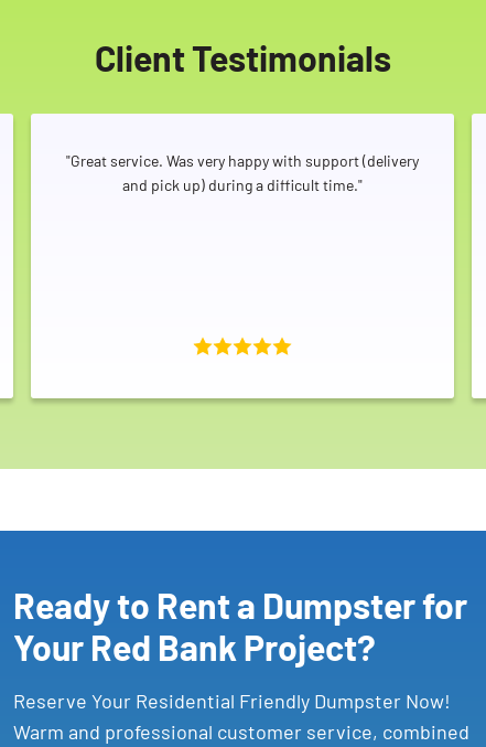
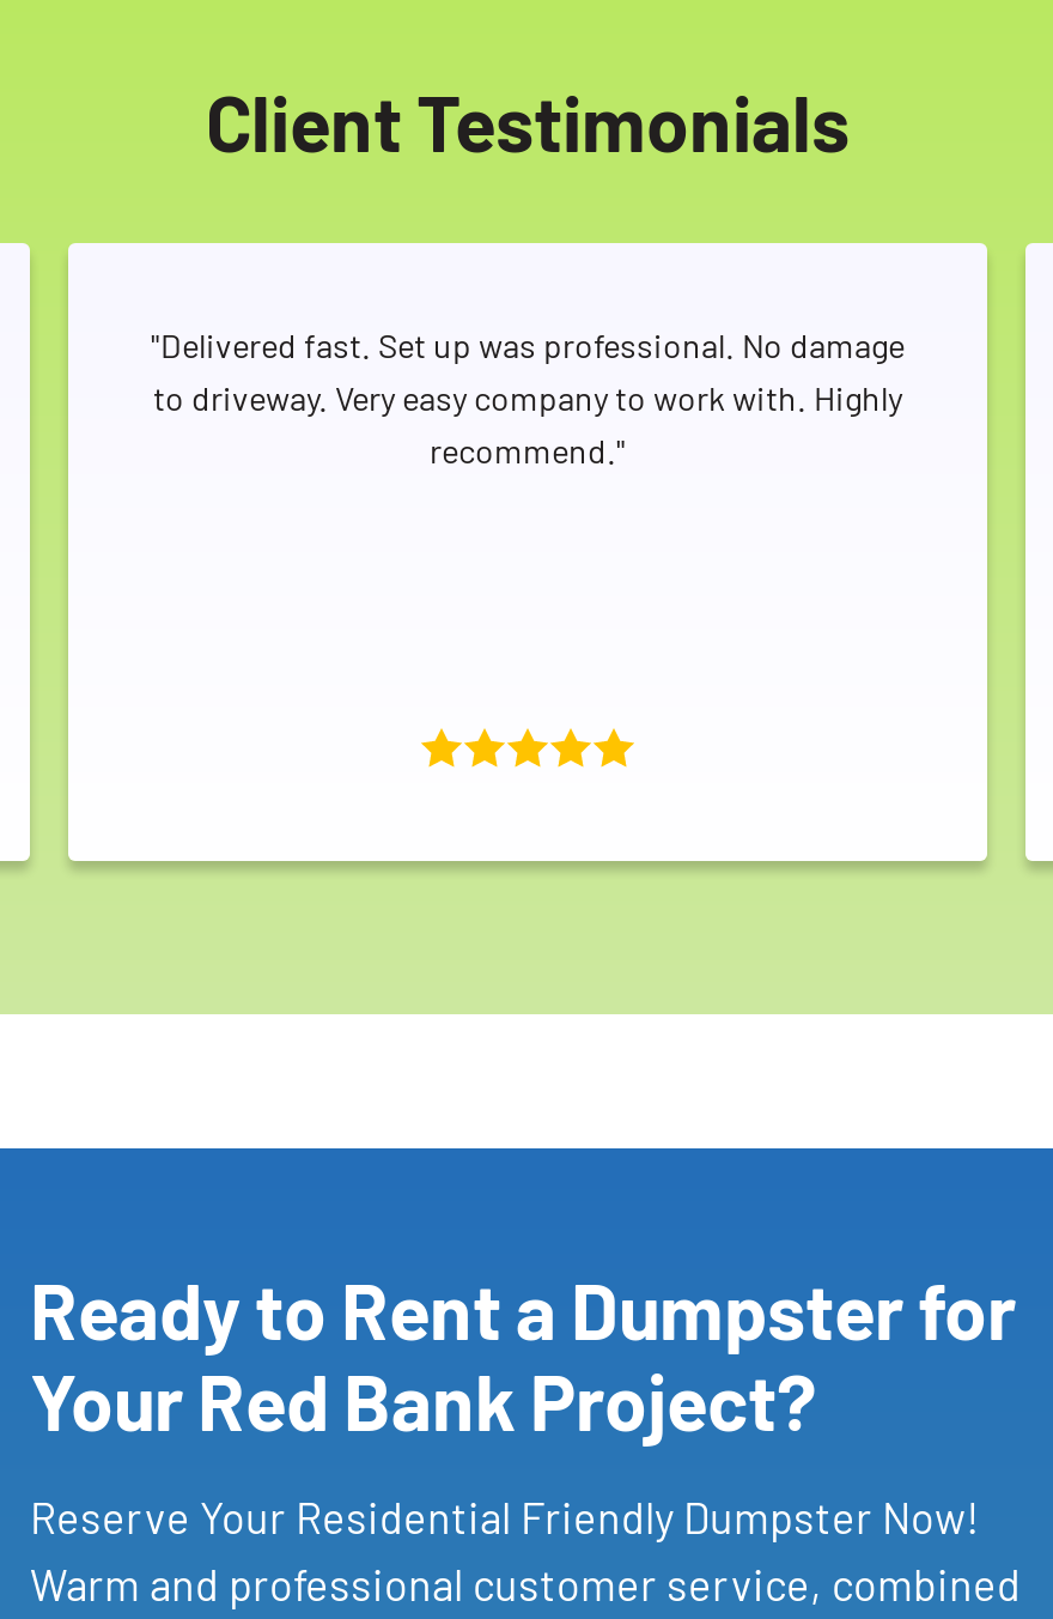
[66,151,419,194] "Great service. Was very happy with support (delivery | and pick up) during a difficult time." -> [151,325,905,471] "Delivered fast. Set up was professional. No damage | to driveway. Very easy company to work with. Highly | recommend."

